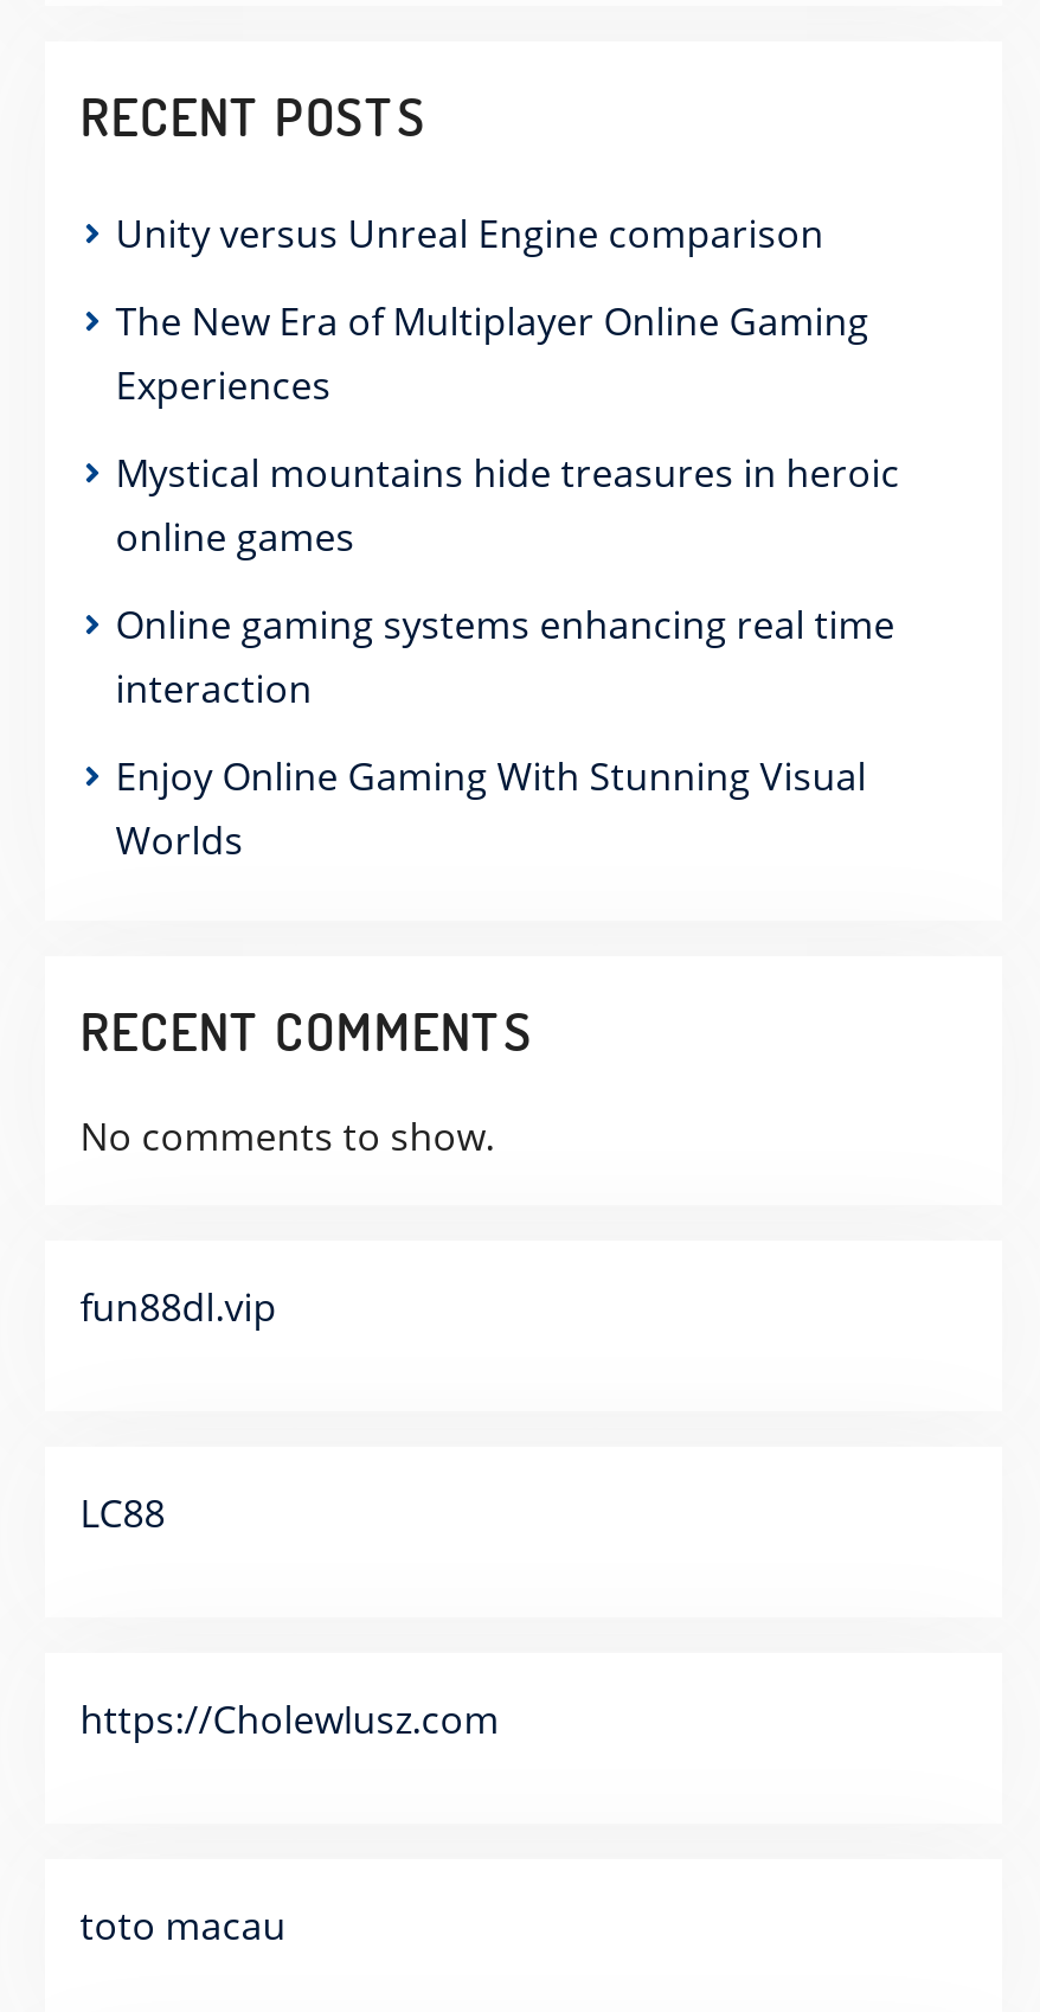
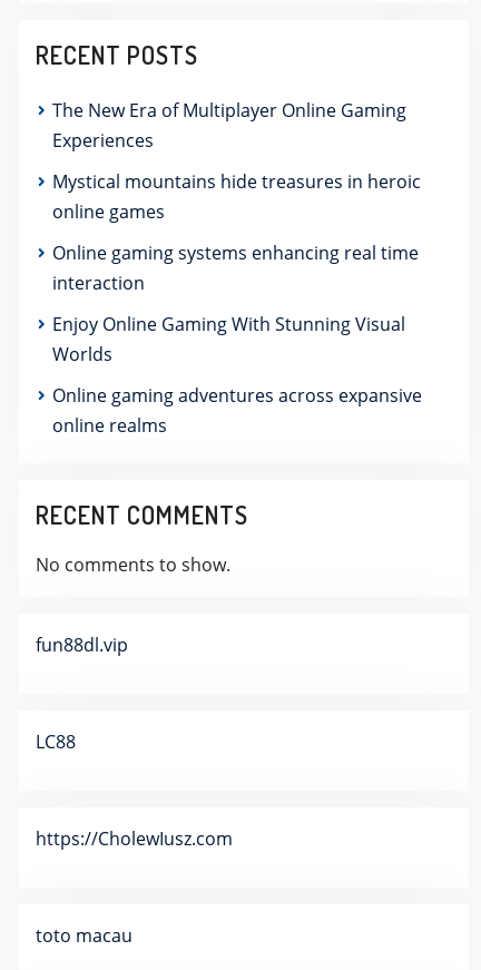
[115,207,824,259] Unity versus Unreal Engine comparison -> none
moved [115,295,900,866] -> [52,98,421,366]: The New Era of Multiplayer Online Gaming | Experiences | Mystical mountains hide treasures in heroic | online games | Online gaming systems enhancing real time | interaction | Enjoy Online Gaming With Stunning Visual | Worlds
none -> [52,383,422,438] Online gaming adventures across expansive | online realms

